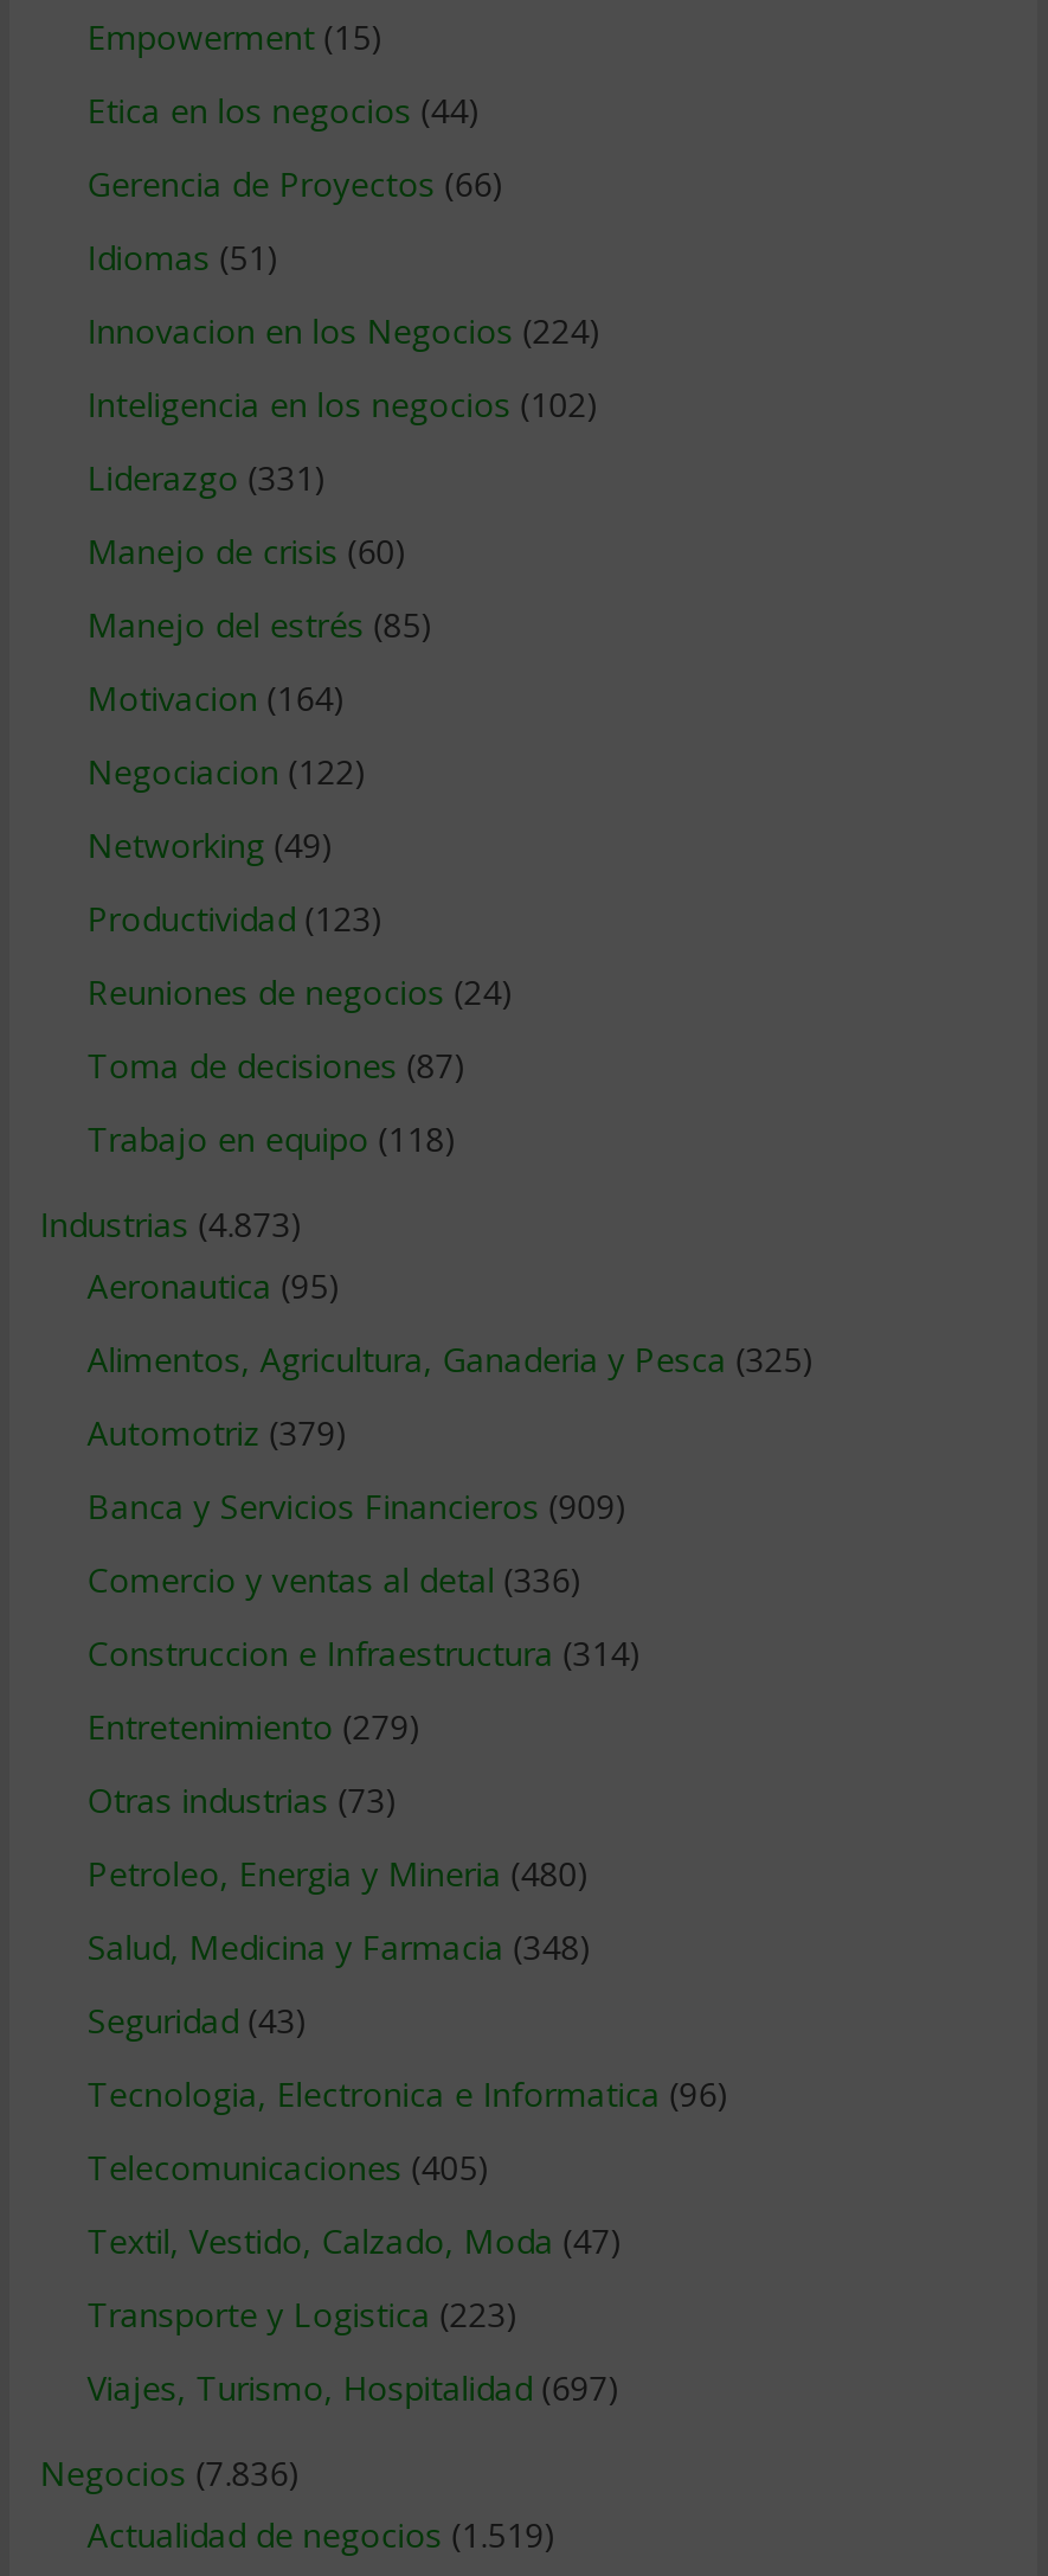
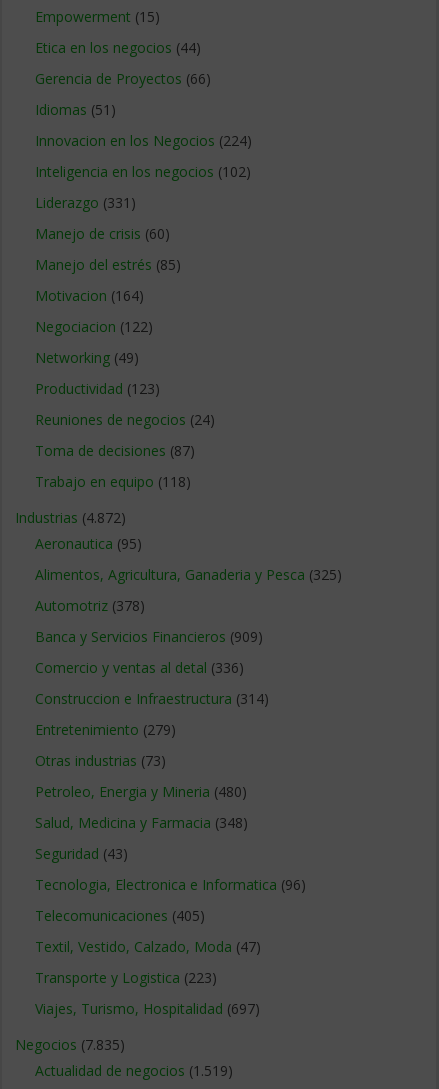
[40,1201,303,1246] Industrias (4.873) -> [15,508,126,527] Industrias (4.872)
[87,1410,348,1455] Automotriz (379) -> [35,596,145,615] Automotriz (378)
[40,2450,300,2495] Negocios (7.836) -> [15,1035,125,1054] Negocios (7.835)

